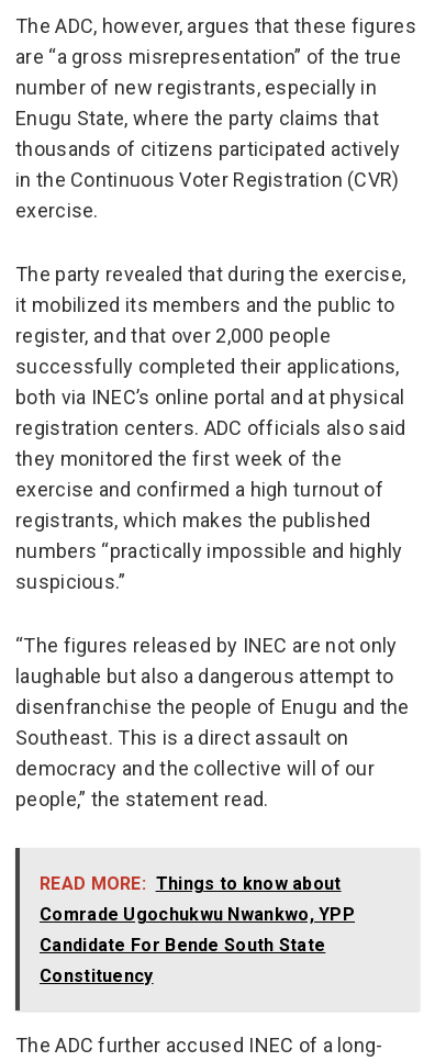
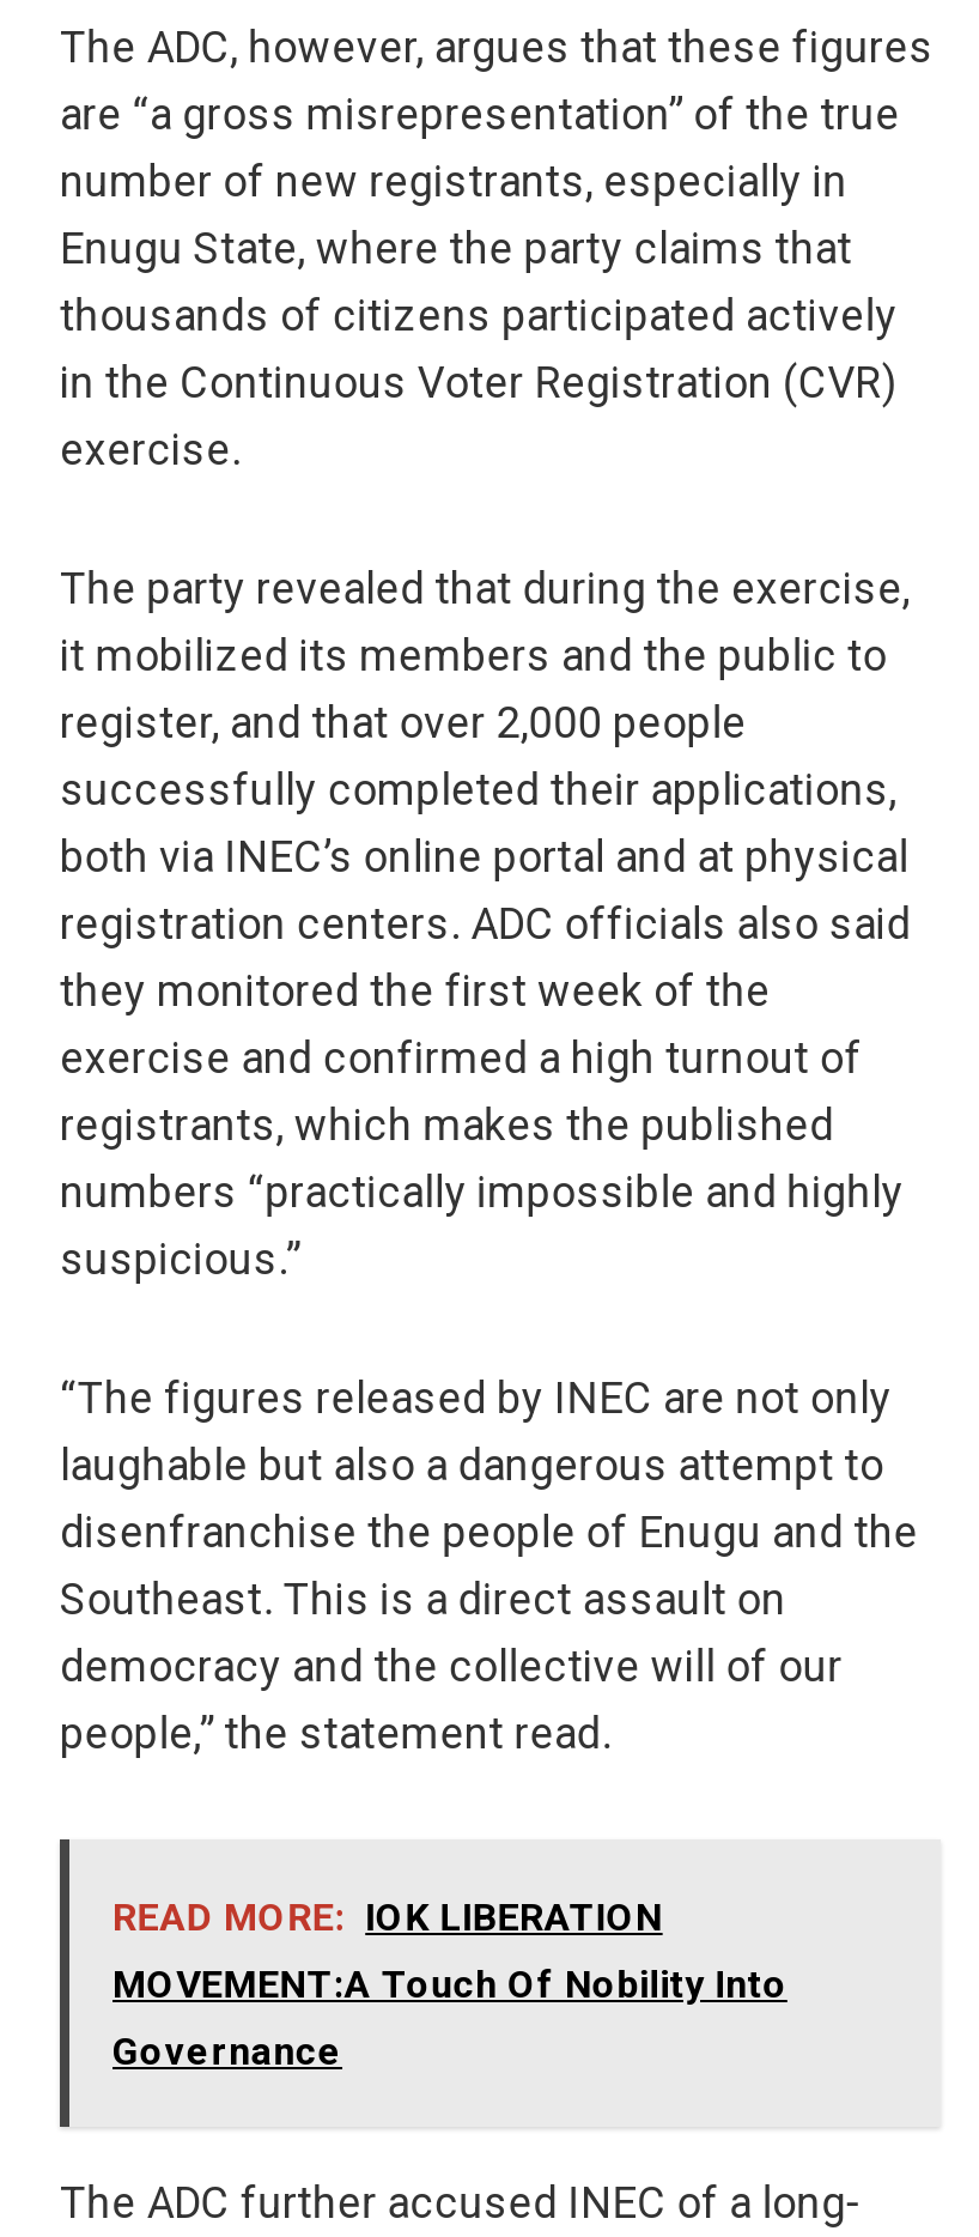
[40,873,355,986] READ MORE: Things to know about | Comrade Ugochukwu Nwankwo, YPP | Candidate For Bende South State | Constituency -> [113,1895,787,2074] READ MORE: IOK LIBERATION | MOVEMENT:A Touch Of Nobility Into | Governance

